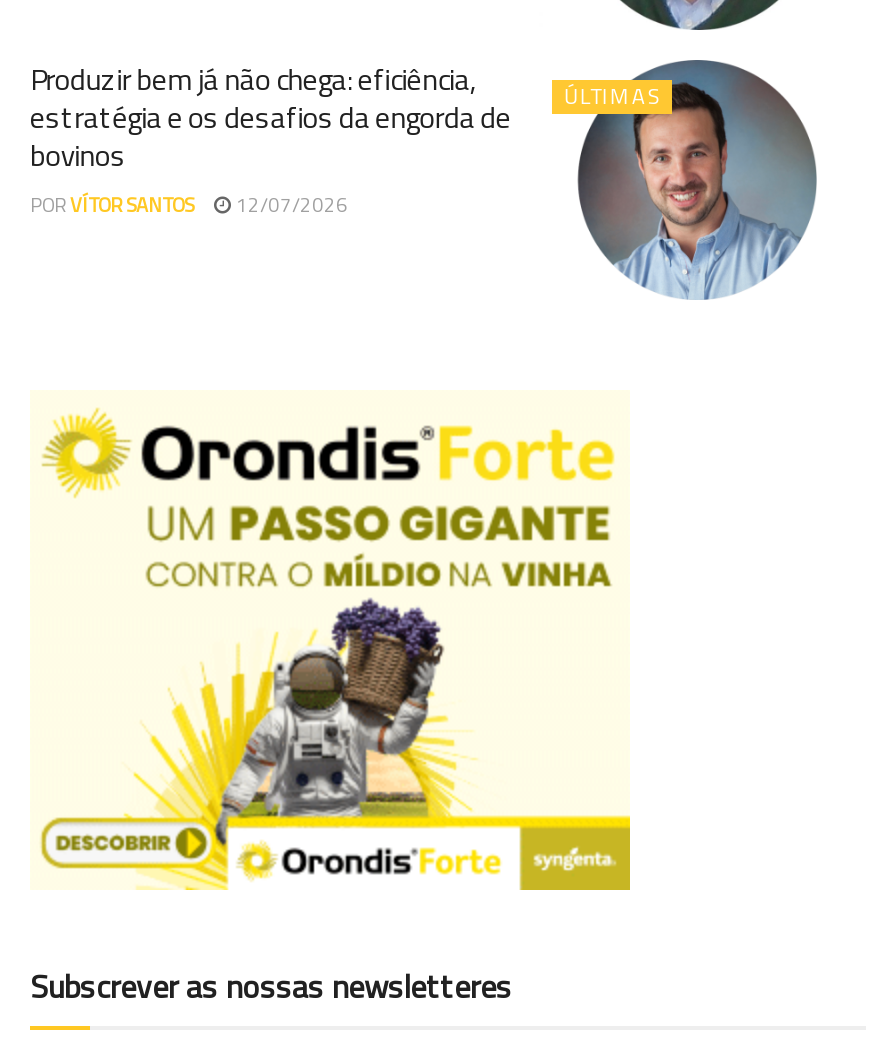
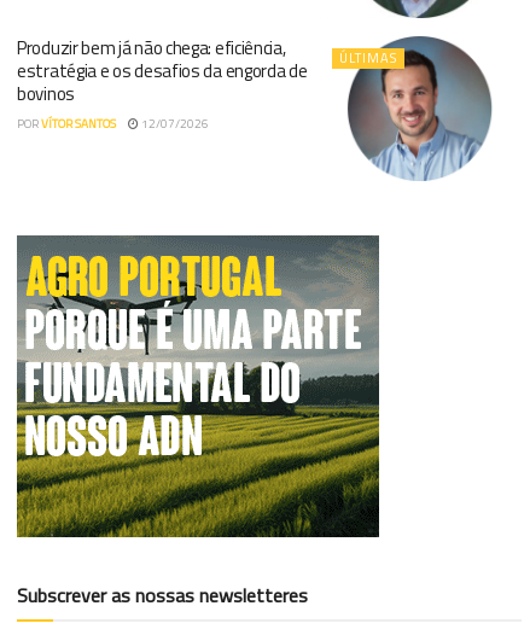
[30,390,632,892] [image] -> [16,234,380,538] [image]

